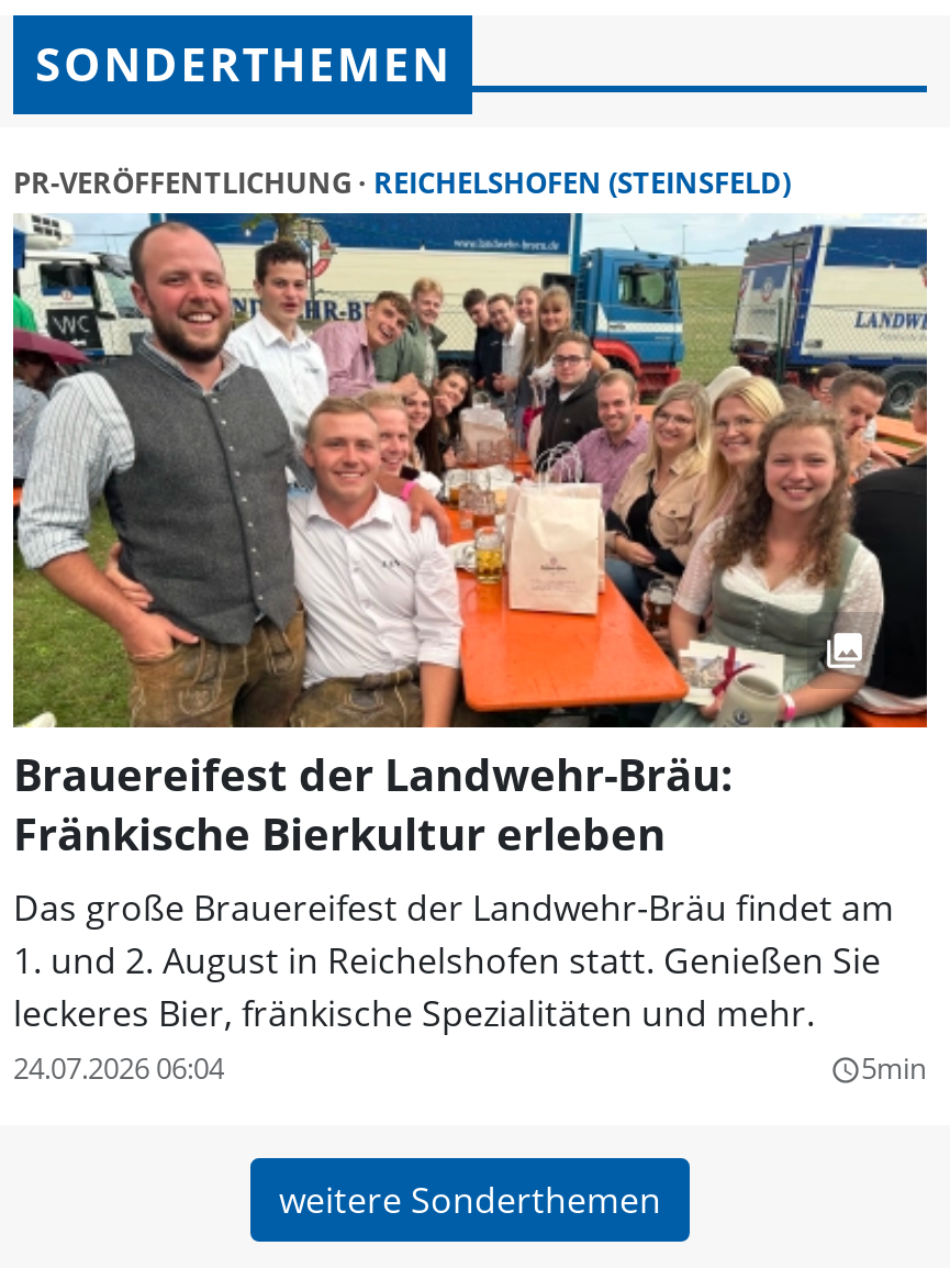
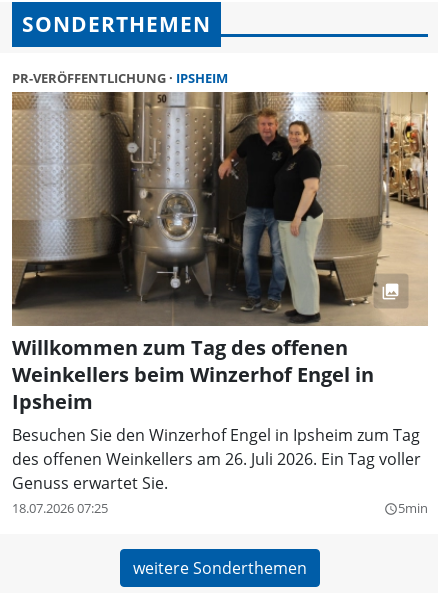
[13,163,791,202] PR-VERÖFFENTLICHUNG REICHELSHOFEN (STEINSFELD) -> [12,69,228,87] PR-VERÖFFENTLICHUNG IPSHEIM
[11,213,929,1088] [image] | Brauereifest der Landwehr-Bräu: | Fränkische Bierkultur erleben | Das große Brauereifest der Landwehr-Bräu findet am | 1. und 2. August in Reichelshofen statt. Genießen Sie | leckeres Bier, fränkische Spezialitäten und mehr. | 24.07.2026 06:04 -> [11,91,429,517] [image] | Willkommen zum Tag des offenen | Weinkellers beim Winzerhof Engel in | Ipsheim | Besuchen Sie den Winzerhof Engel in Ipsheim zum Tag | des offenen Weinkellers am 26. Juli 2026. Ein Tag voller | Genuss erwartet Sie. | 18.07.2026 07:25

